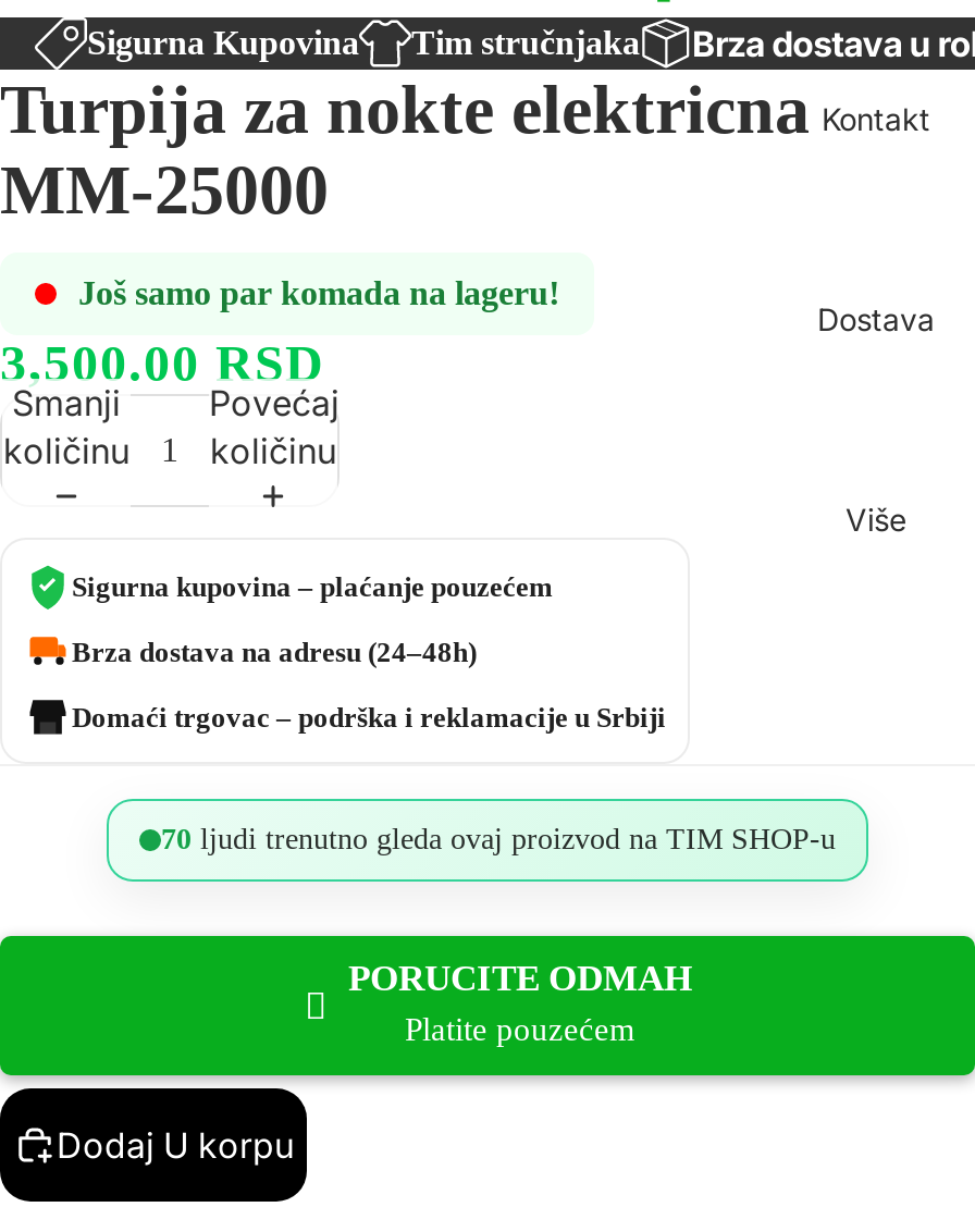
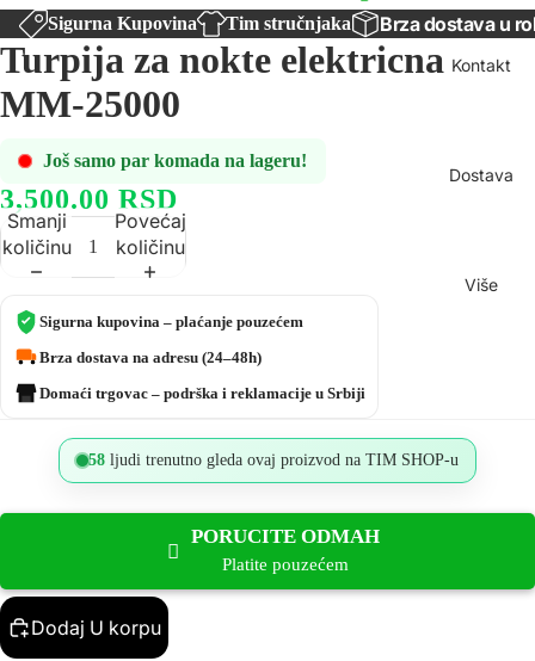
[161,823,836,855] 70 ljudi trenutno gleda ovaj proizvod na TIM SHOP-u -> [88,451,459,469] 58 ljudi trenutno gleda ovaj proizvod na TIM SHOP-u

